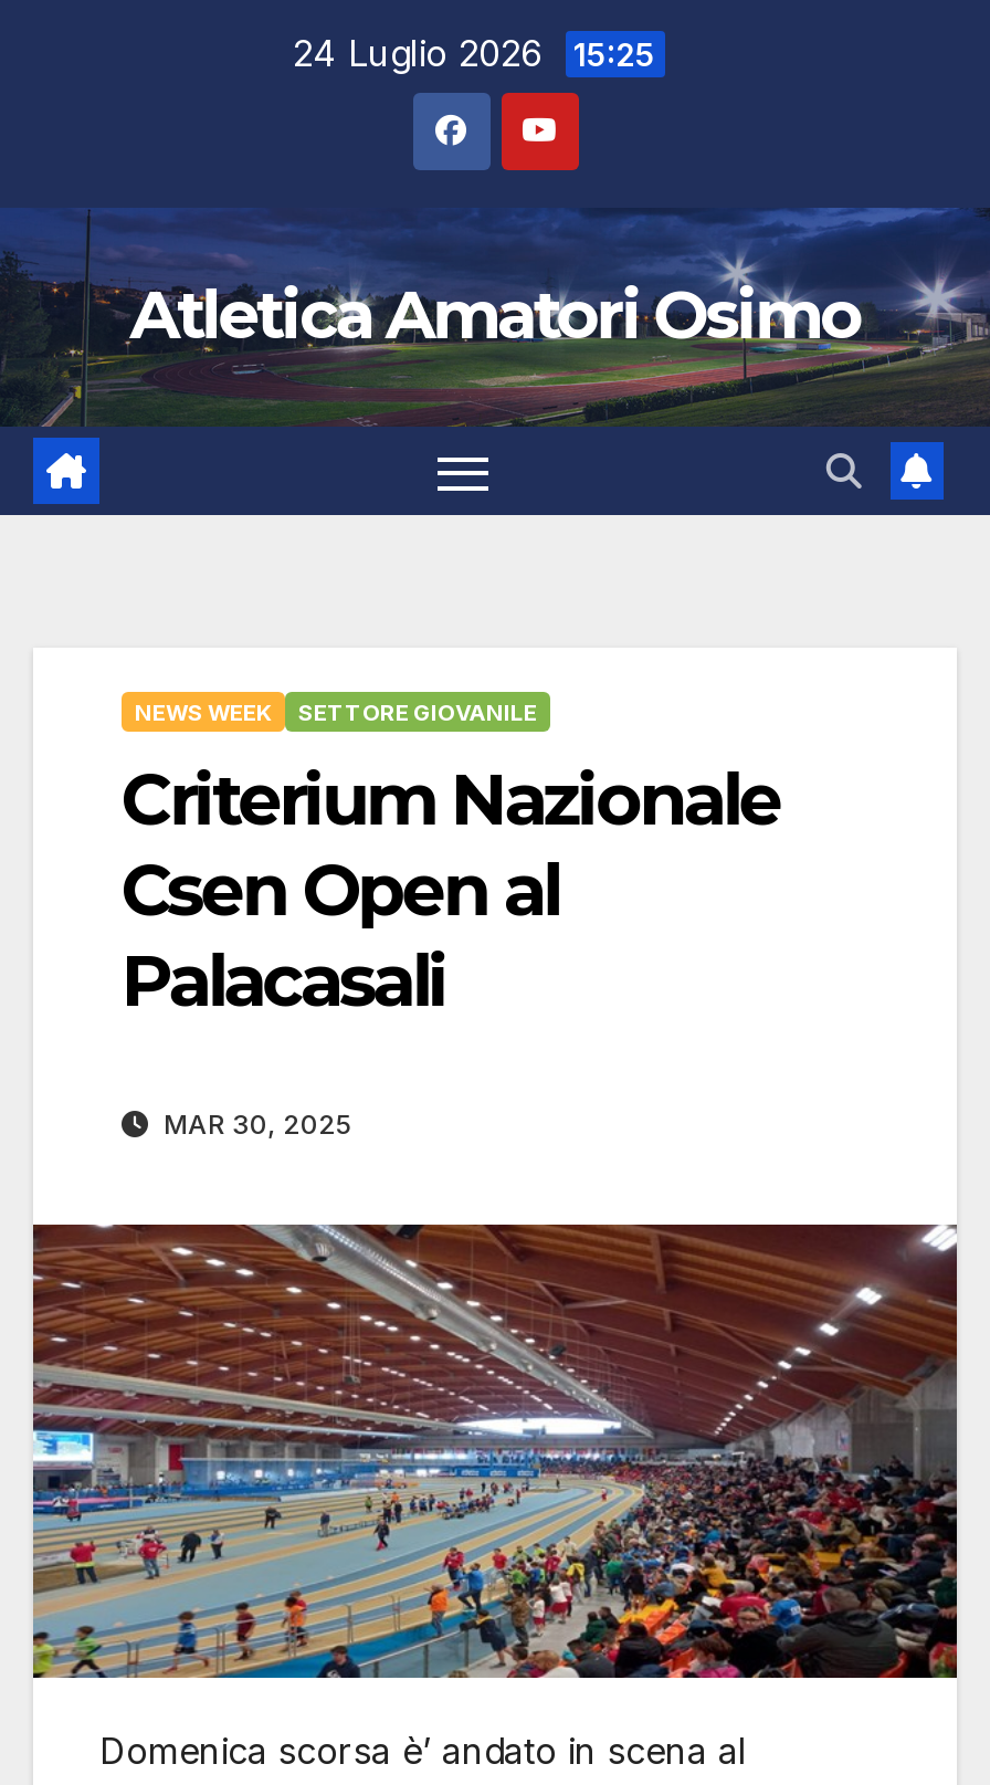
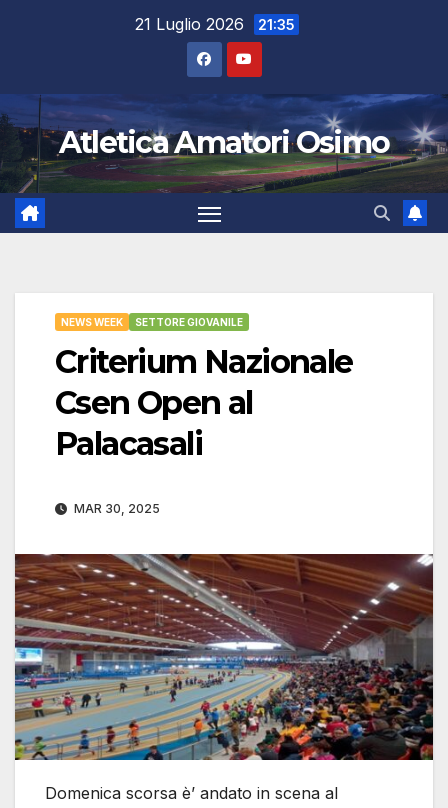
[293,31,655,75] 24 Luglio 2026 15:25 -> [134,14,294,34] 21 Luglio 2026 21:35

